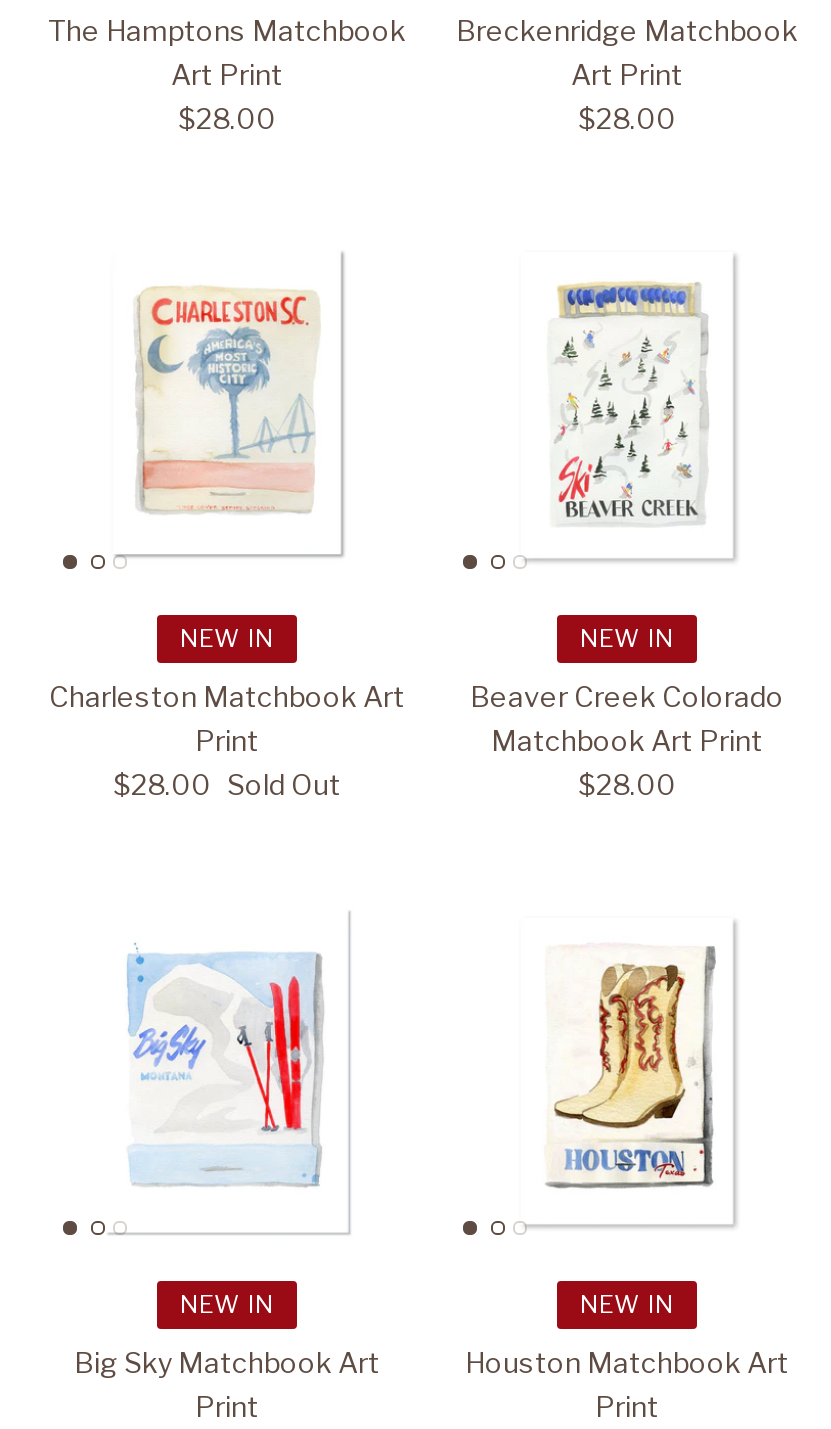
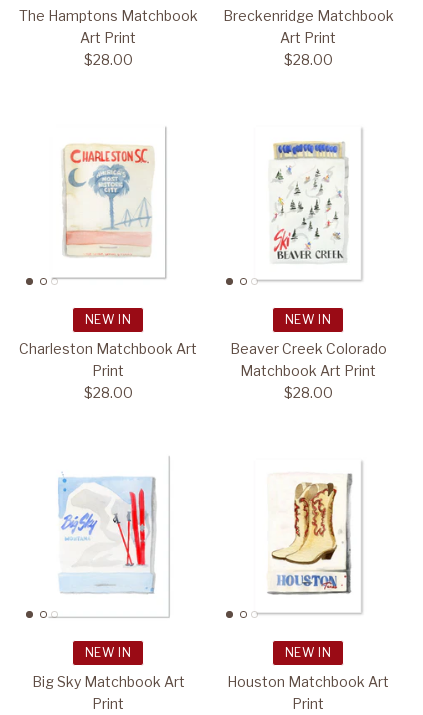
[113,767,341,801] $28.00 Sold Out -> [83,384,132,401] $28.00

